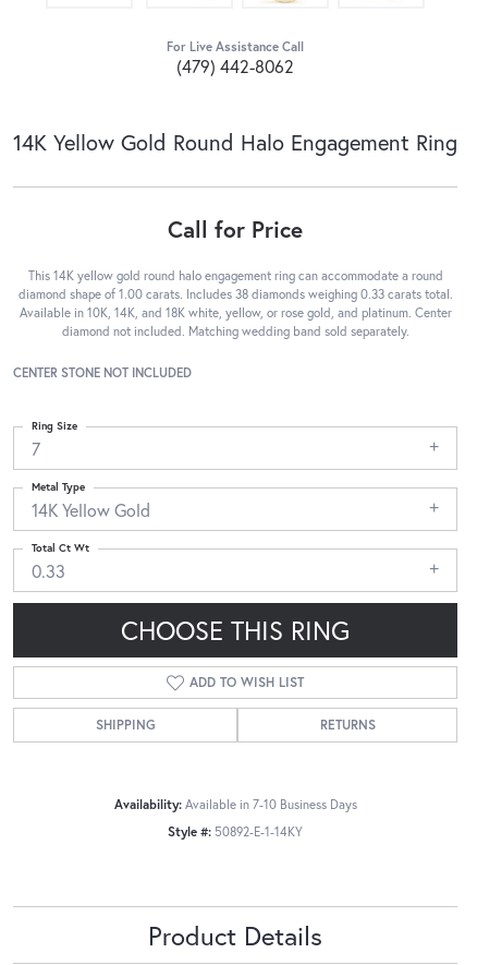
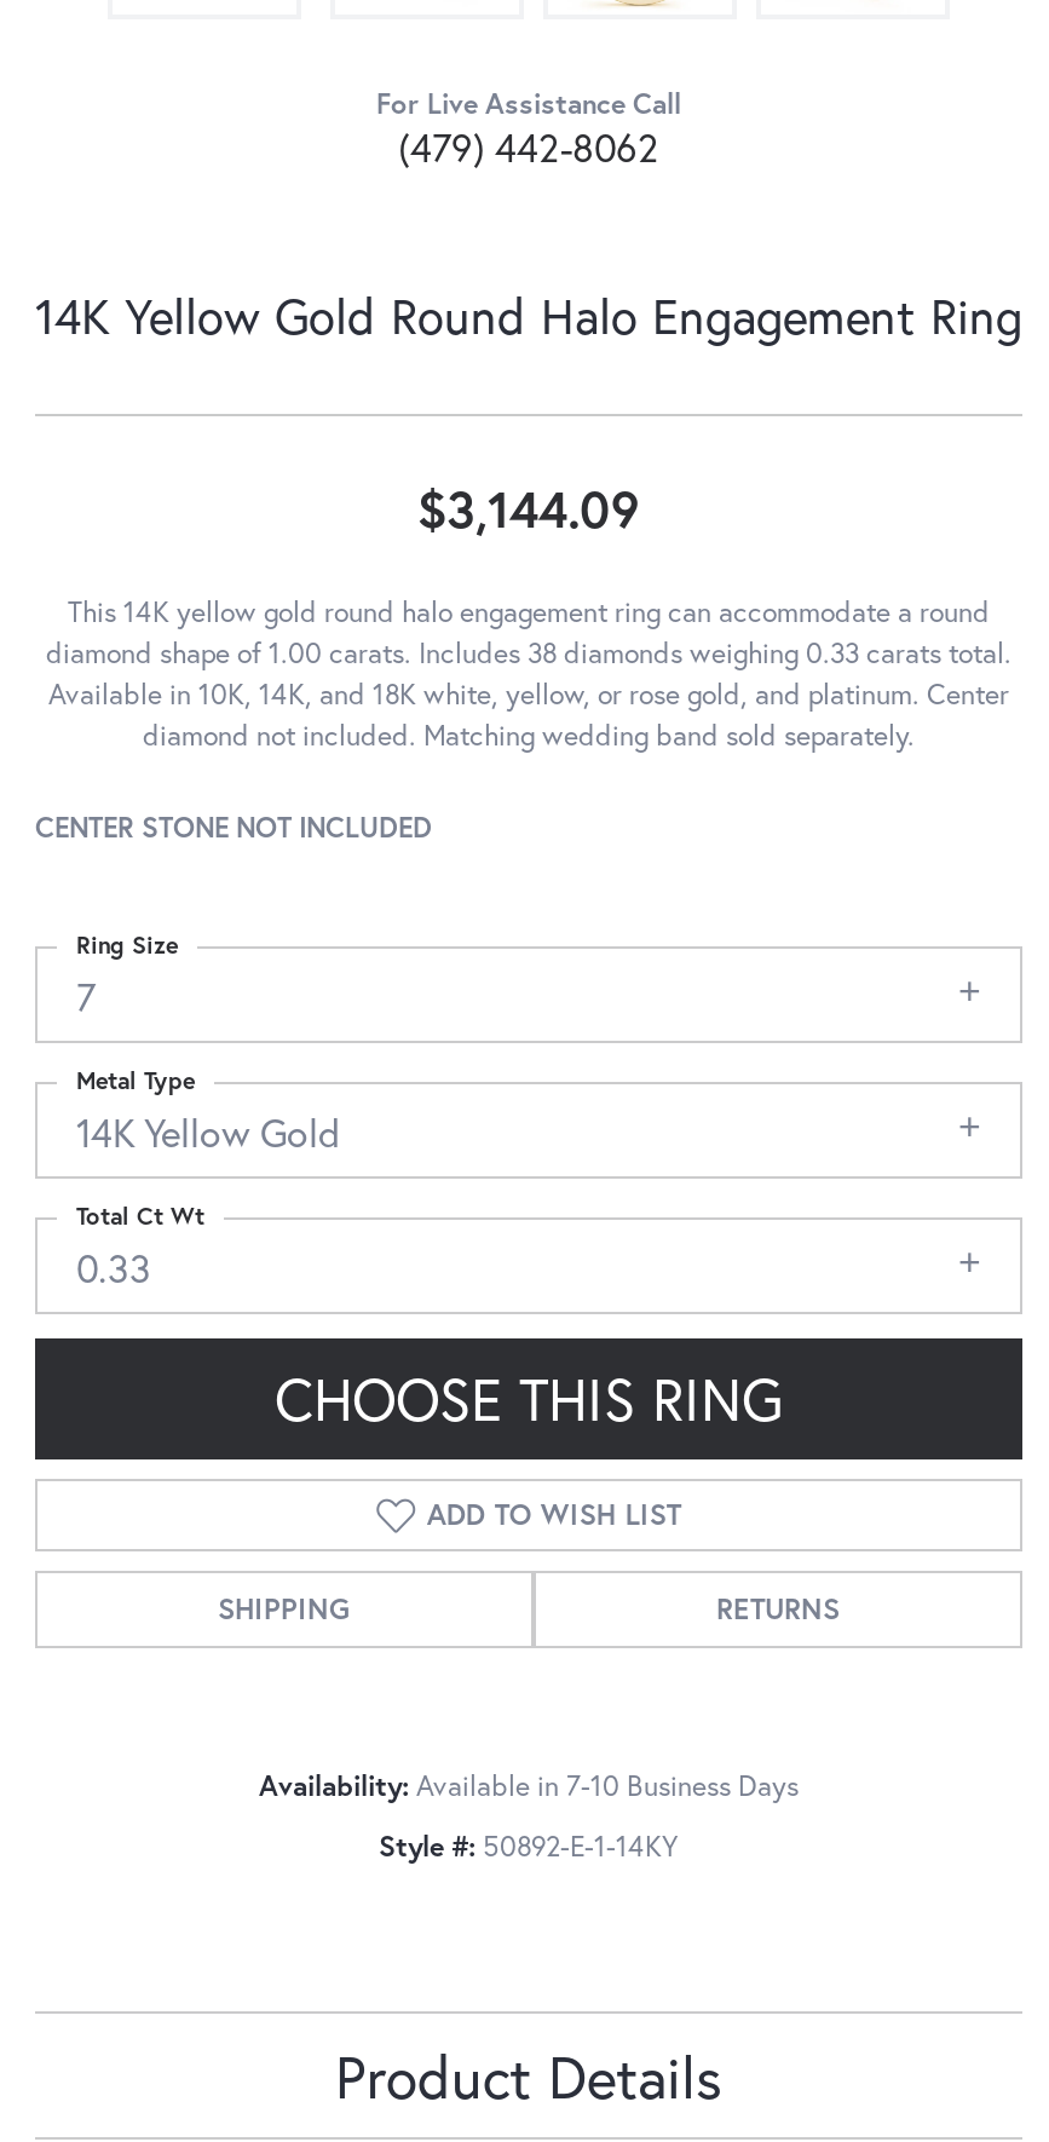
[168,213,303,244] Call for Price -> [417,474,640,541] $3,144.09

